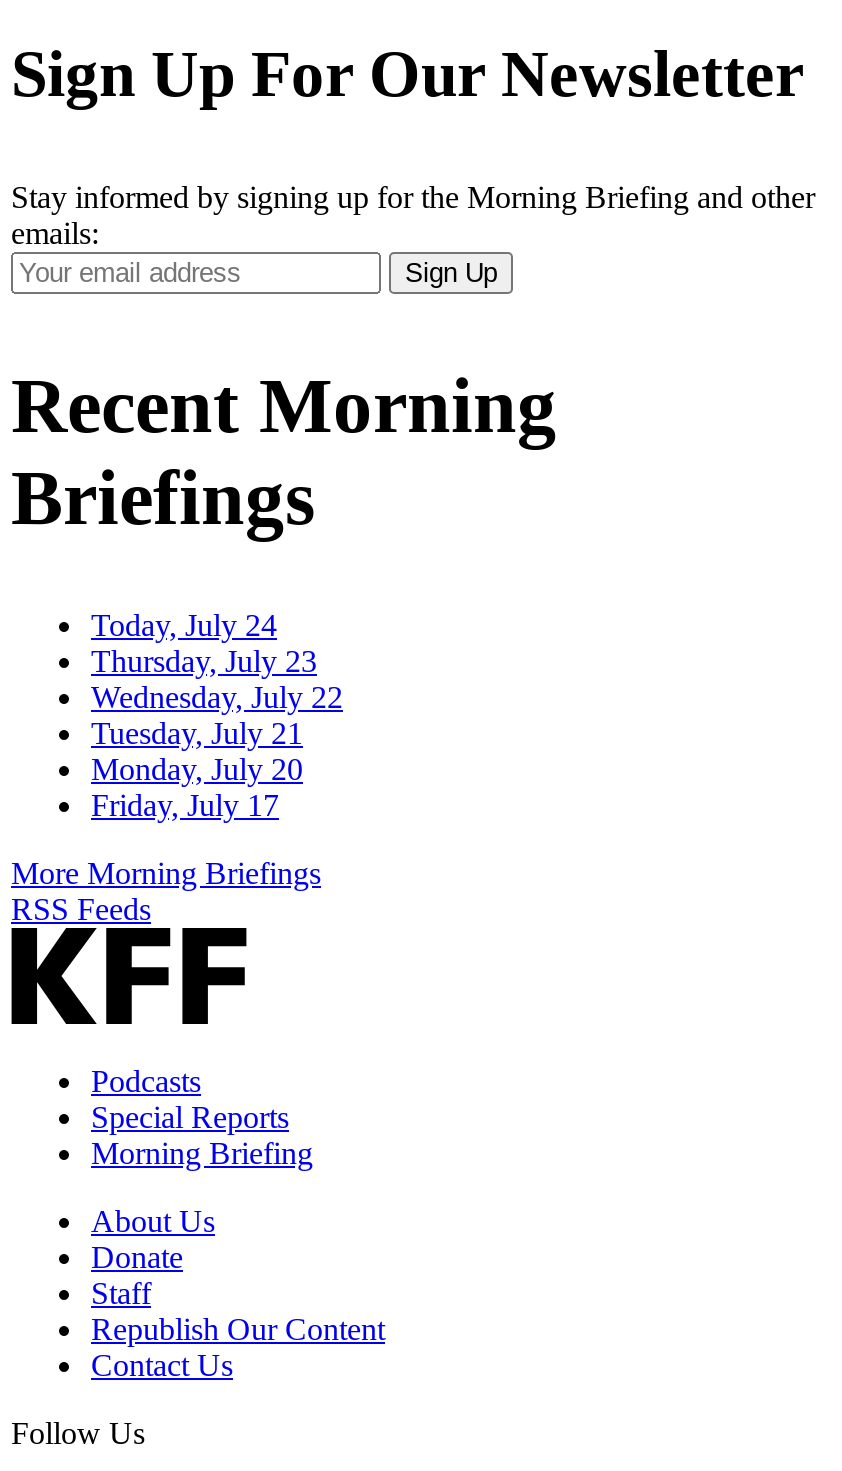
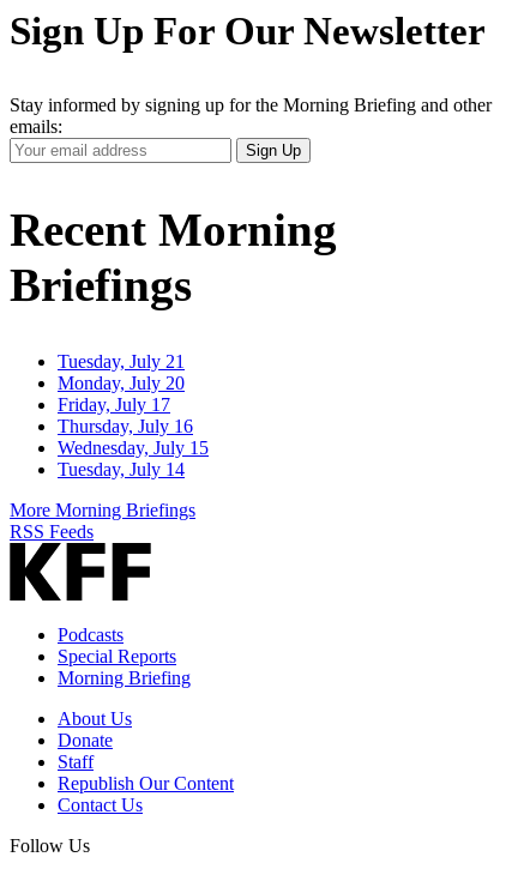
[91,608,343,714] Today, July 24 | Thursday, July 23 | Wednesday, July 22 -> none
moved [91,716,303,822] -> [58,351,185,414]: Tuesday, July 21 | Monday, July 20 | Friday, July 17
none -> [58,416,209,479] Thursday, July 16 | Wednesday, July 15 | Tuesday, July 14

